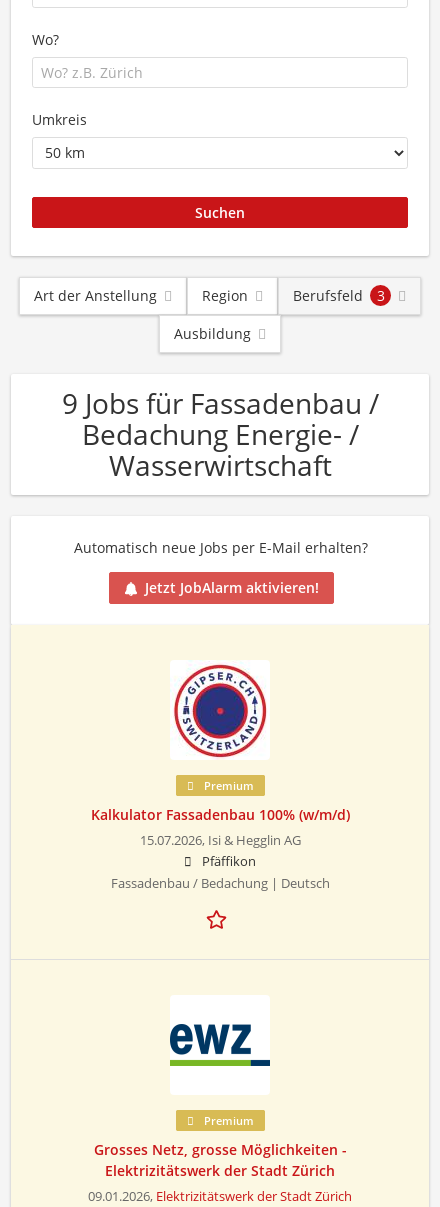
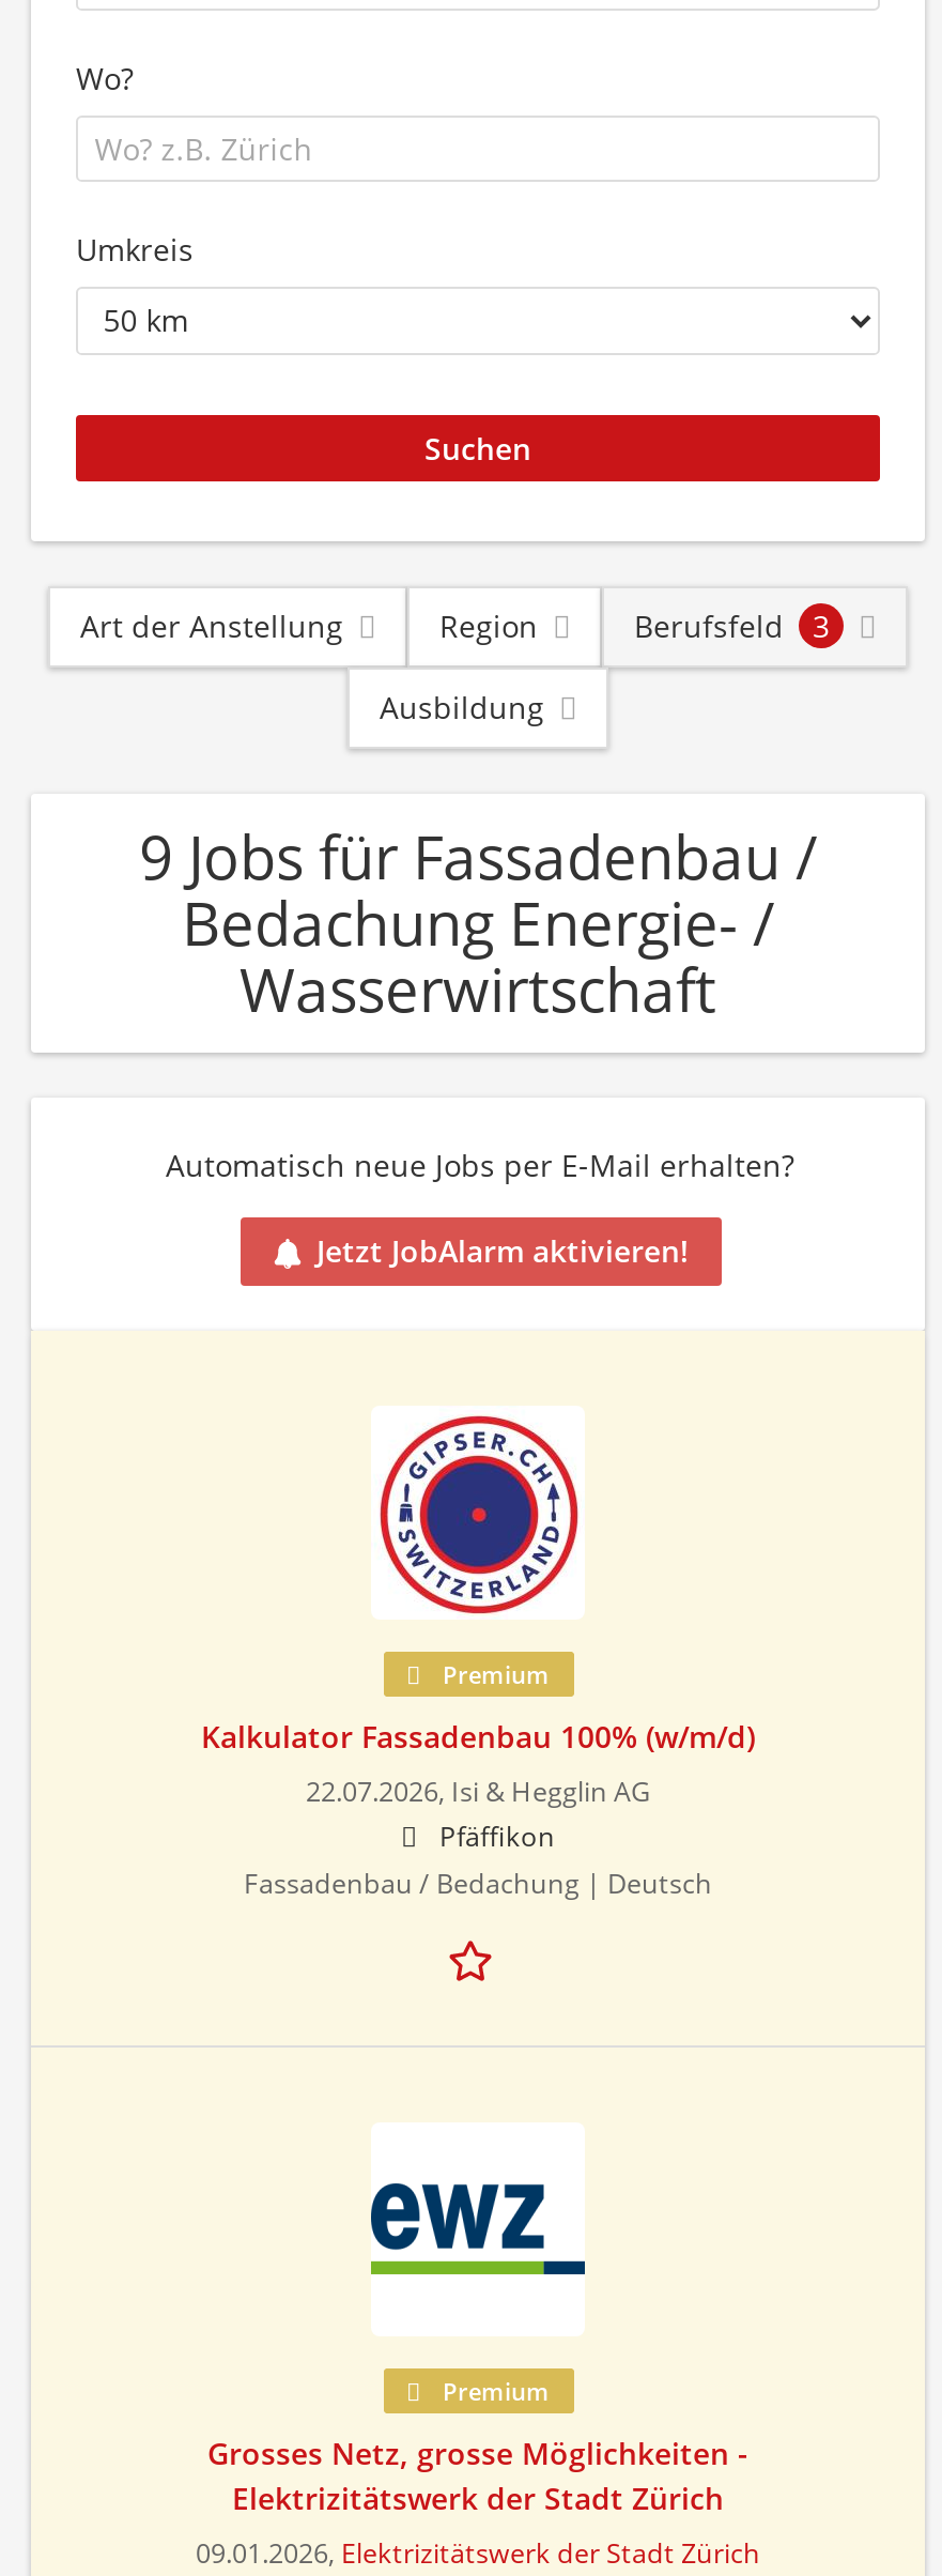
[139,831,300,848] 15.07.2026, Isi & Hegglin AG -> [306,1773,650,1809] 22.07.2026, Isi & Hegglin AG

